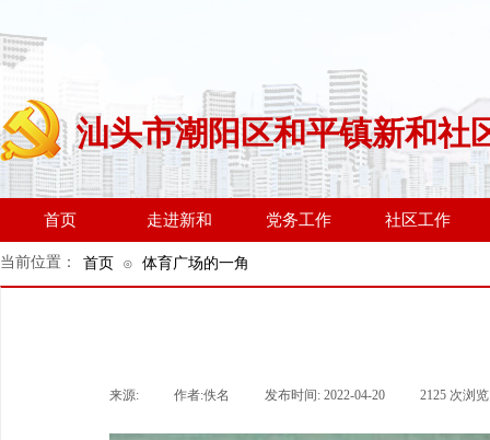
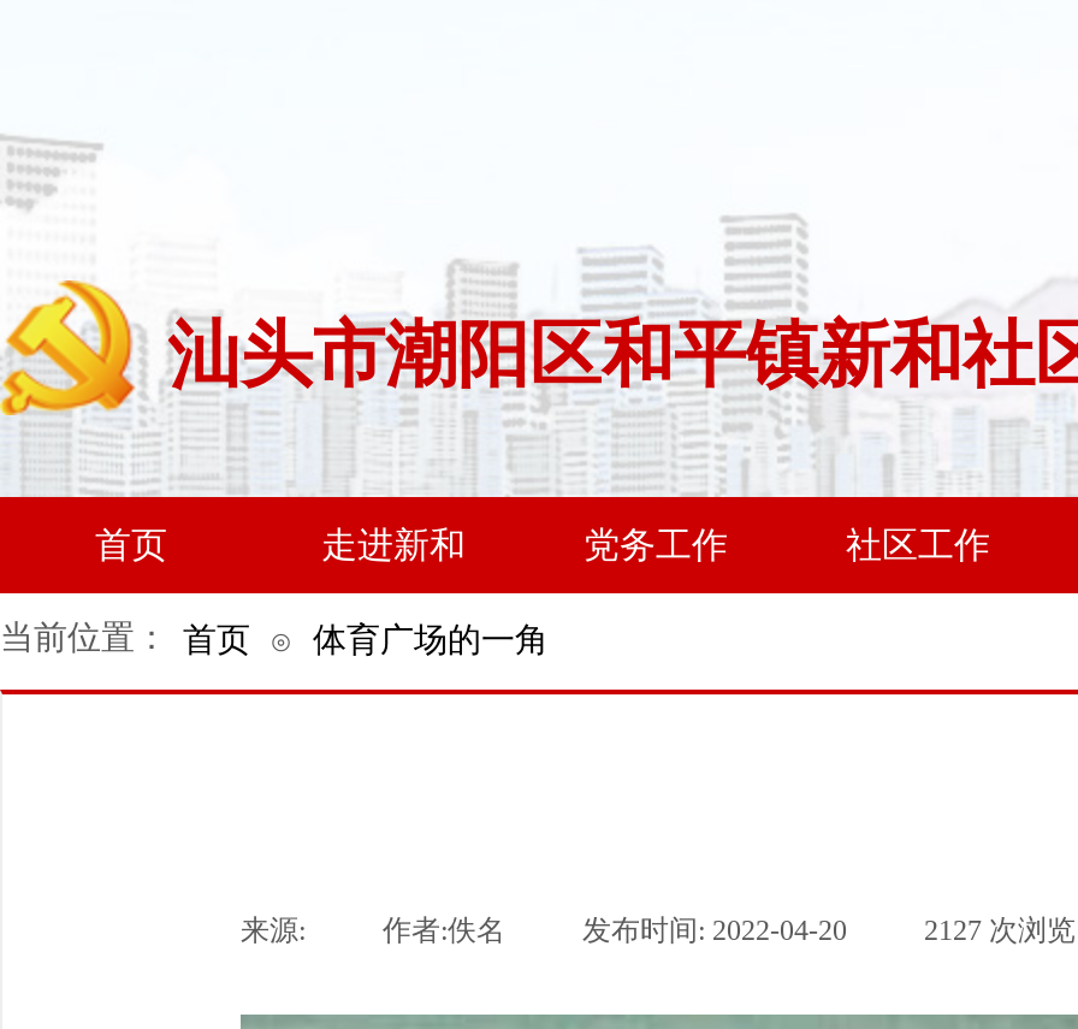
[420,387,489,403] 2125次浏览 -> [924,913,1076,947] 2127次浏览

